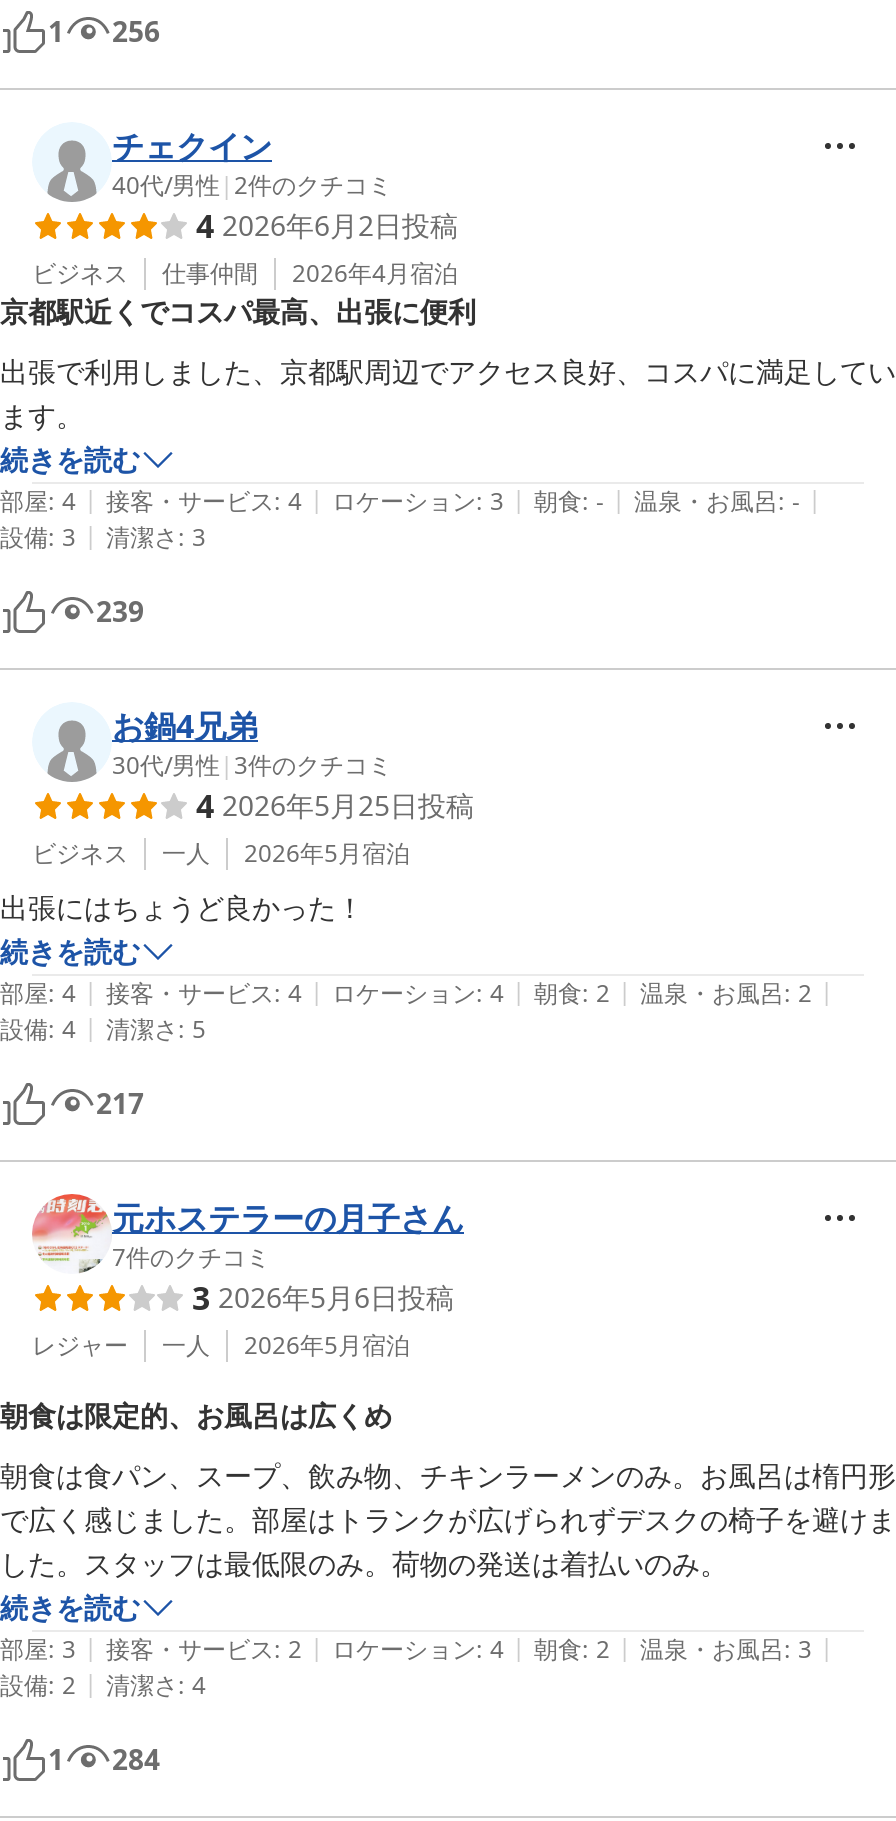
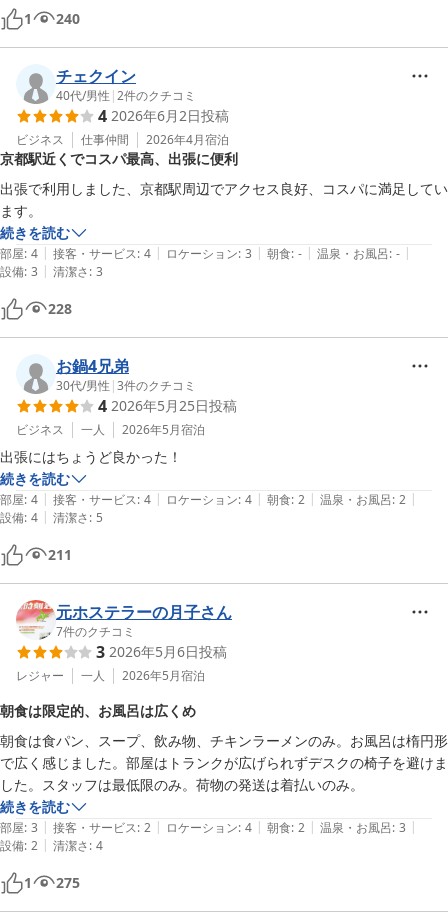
[48,12,160,50] 1 256 -> [24,9,80,28] 1 240
[96,592,144,630] 239 -> [48,299,72,318] 228
[96,1084,144,1122] 217 -> [48,545,72,564] 211
[48,1740,160,1778] 1 284 -> [24,873,80,892] 1 275

